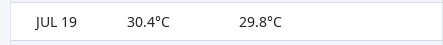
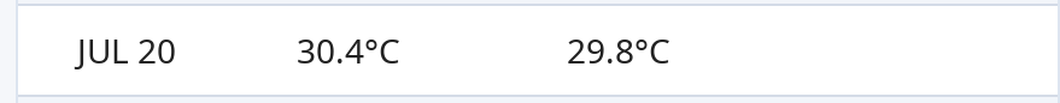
[35,12,76,31] JUL 19 -> [77,28,176,74] JUL 20

